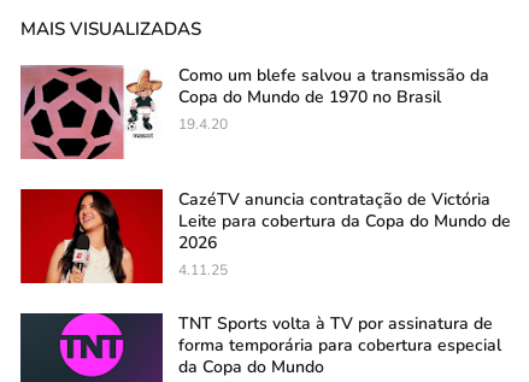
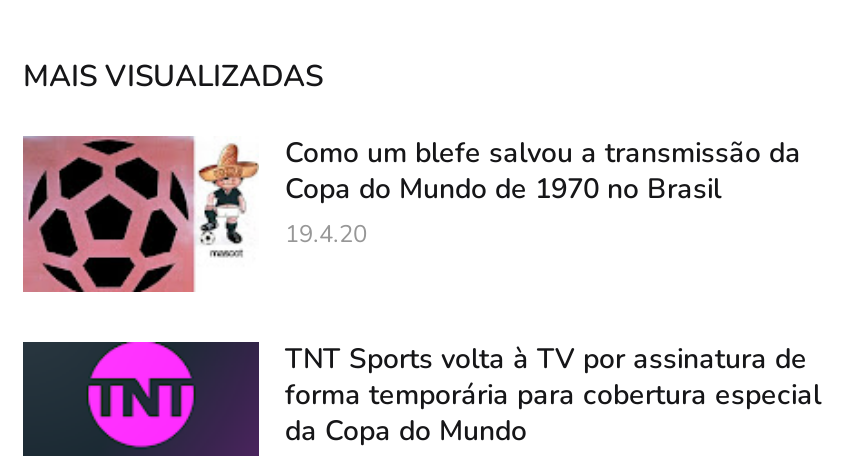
[20,187,511,284] [image] | CazéTV anuncia contratação de Victória | Leite para cobertura da Copa do Mundo de | 2026 | 4.11.25 -> none

